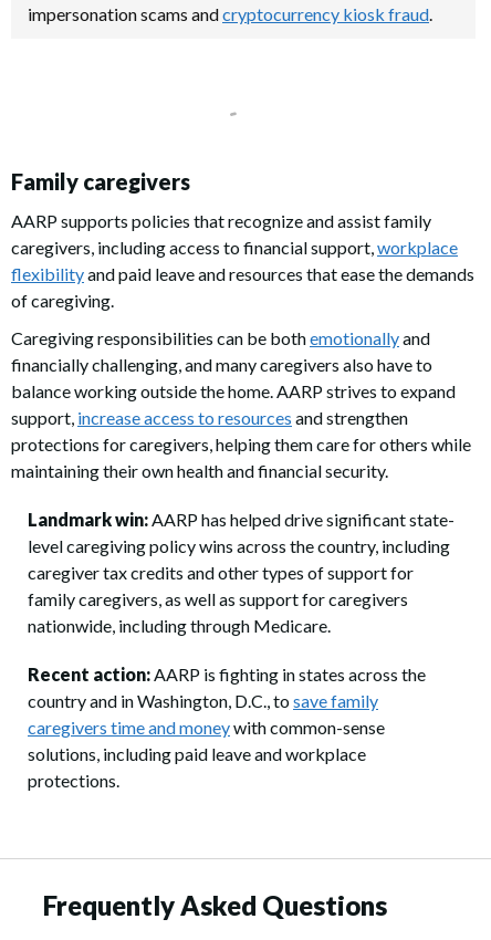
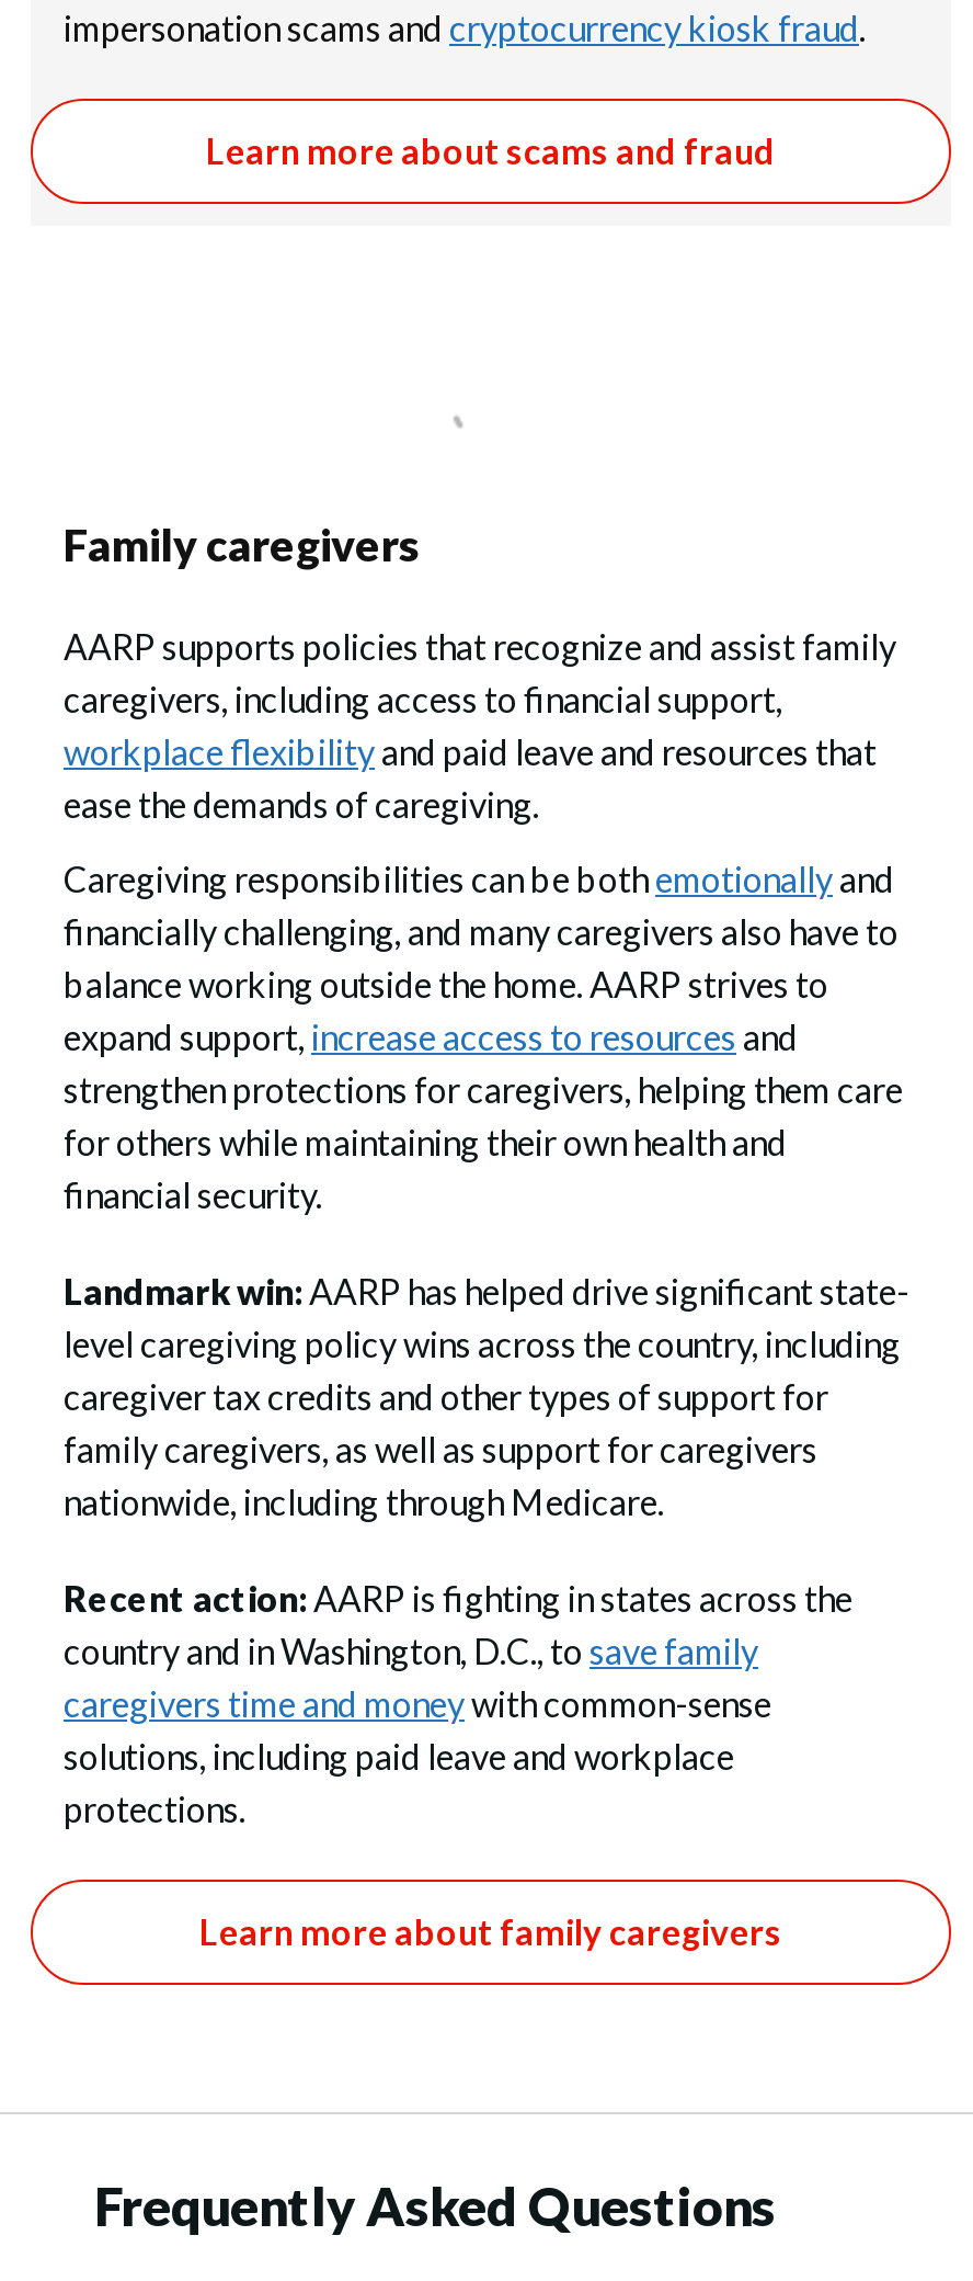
none -> [206,129,776,171] Learn more about scams and fraud
none -> [199,1910,782,1952] Learn more about family caregivers

